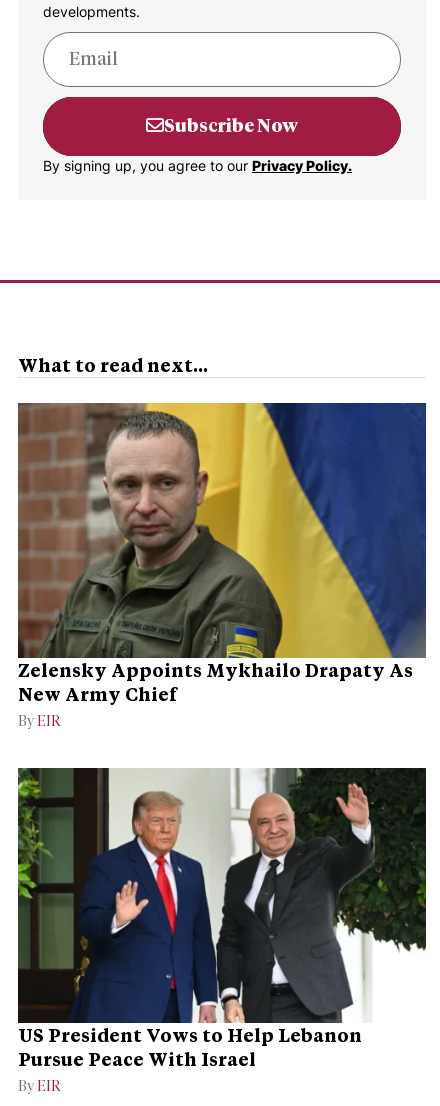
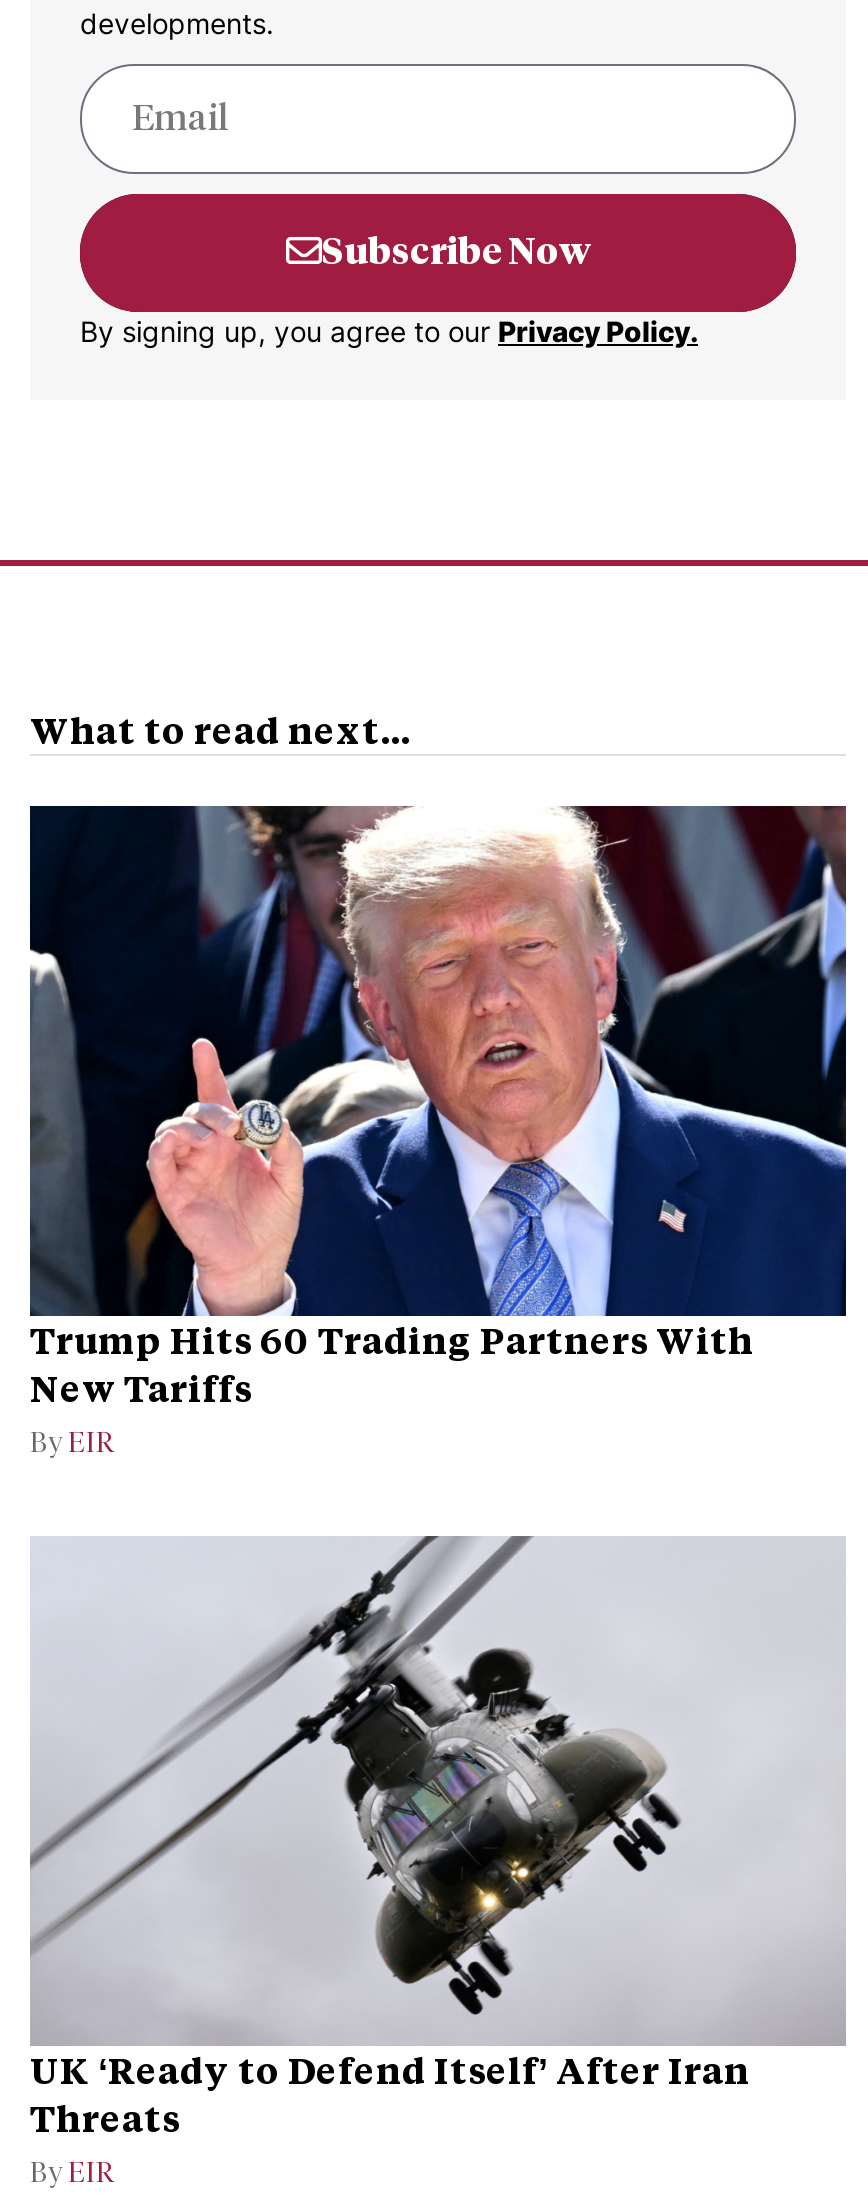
[17,402,427,706] [image] | Zelensky Appoints Mykhailo Drapaty As | New Army Chief -> [28,804,848,1413] [image] | Trump Hits 60 Trading Partners With | New Tariffs
[17,767,427,1071] [image] | US President Vows to Help Lebanon | Pursue Peace With Israel -> [30,1536,846,2143] [image] | UK ‘Ready to Defend Itself’ After Iran | Threats

